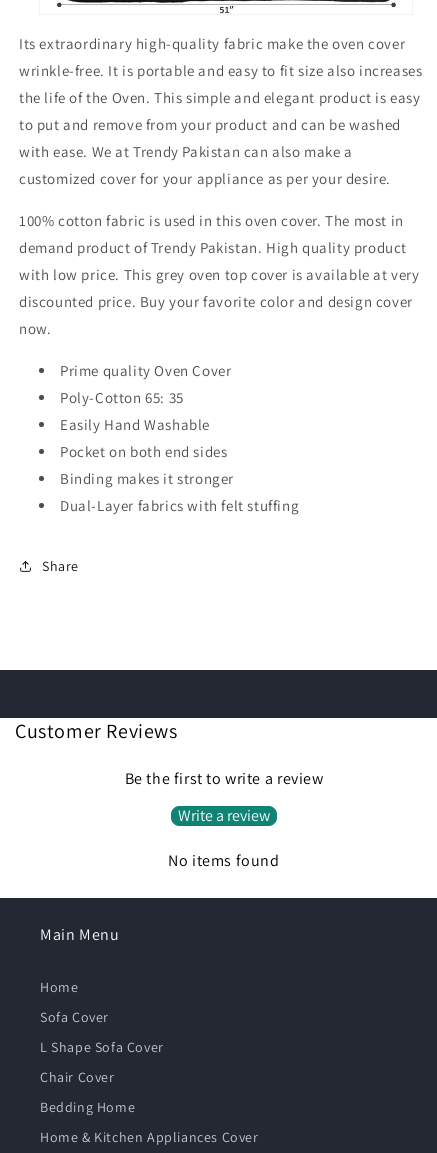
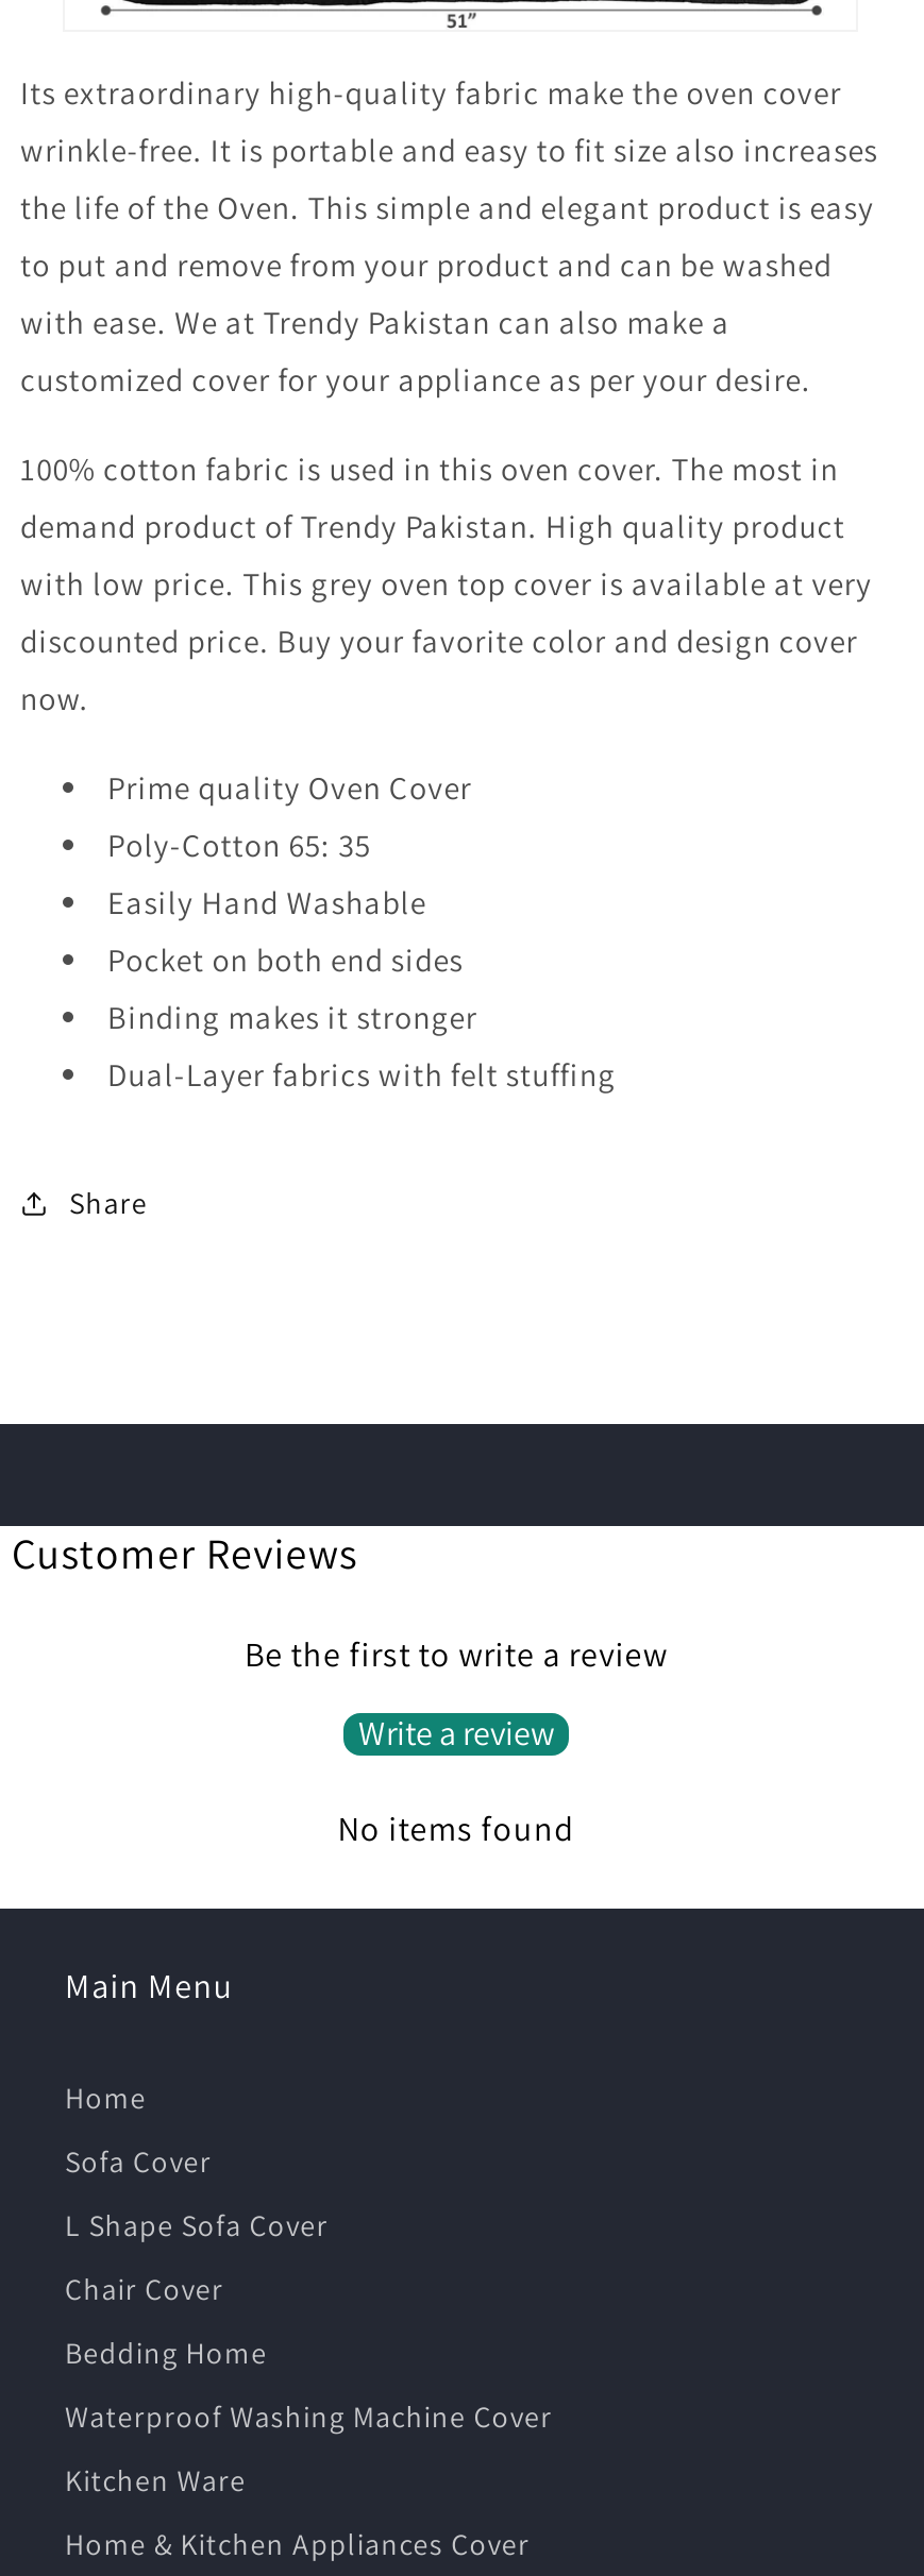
none -> [65,2397,552,2499] Waterproof Washing Machine Cover | Kitchen Ware

